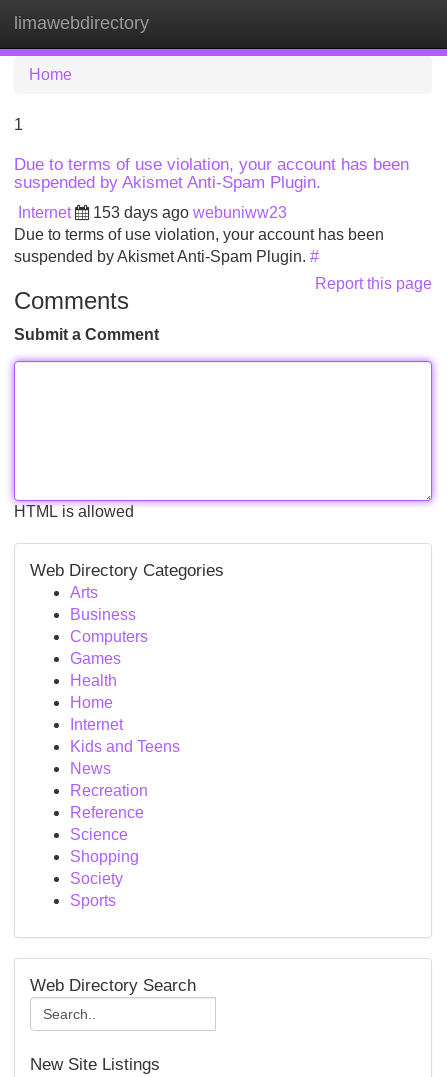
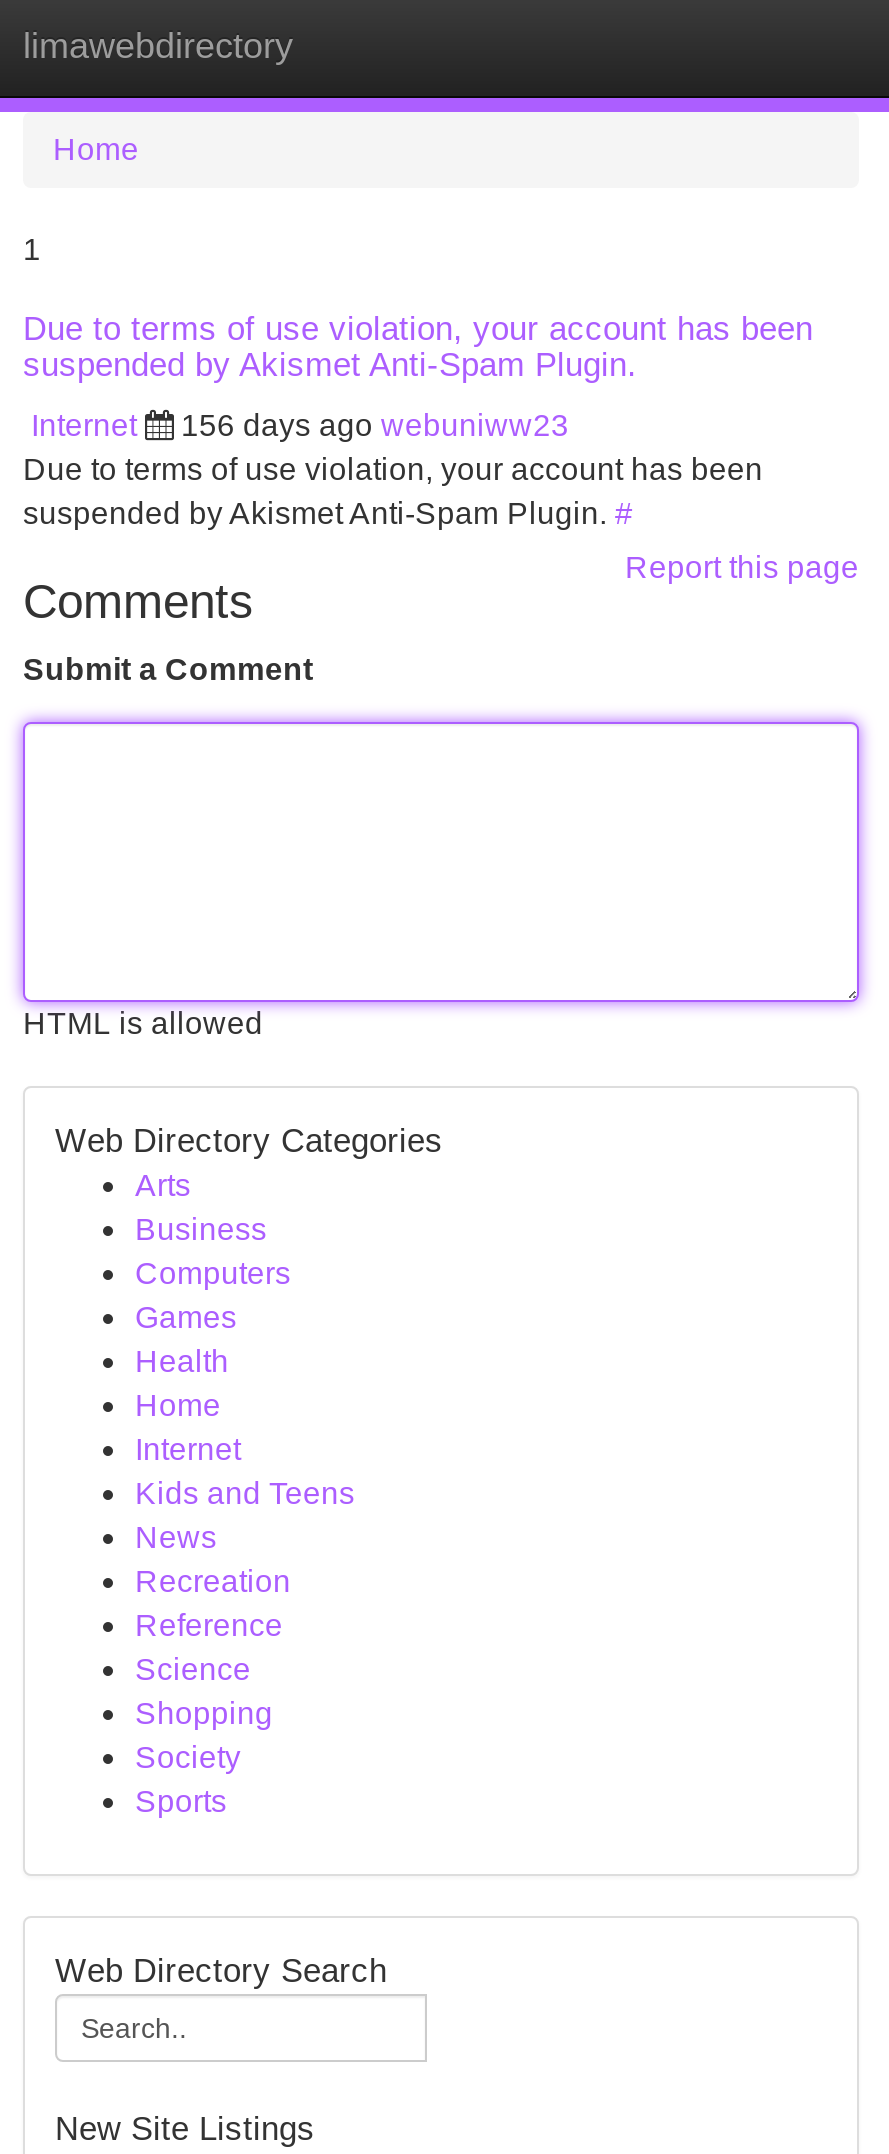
[93,204,287,221] 153 days ago webuniww23 -> [181,408,569,442] 156 days ago webuniww23

